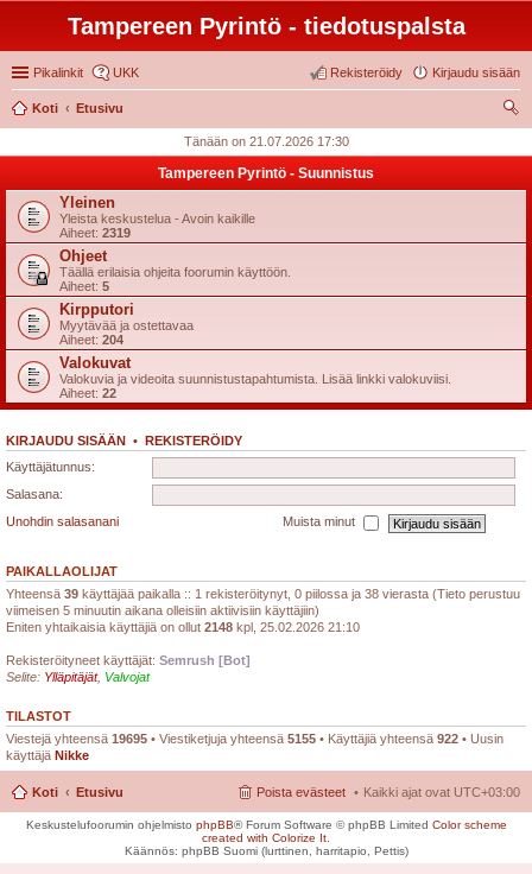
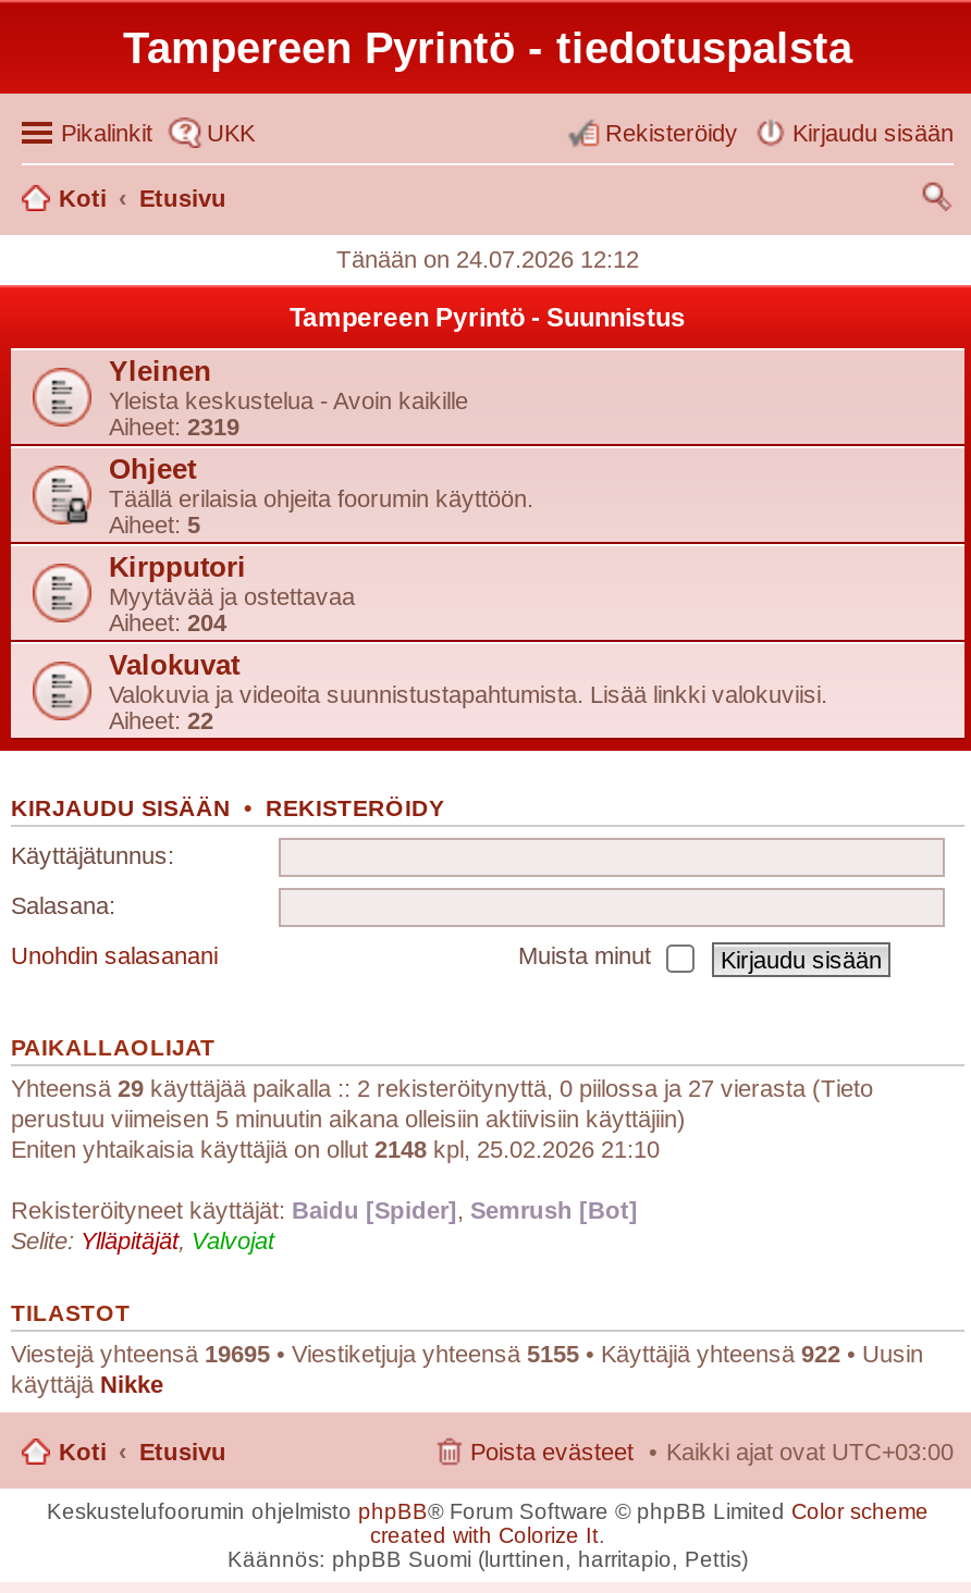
[183,134,349,148] Tänään on 21.07.2026 17:30 -> [336,246,639,272] Tänään on 24.07.2026 12:12
[6,587,520,617] Yhteensä 39 käyttäjää paikalla :: 1 rekisteröitynyt, 0 piilossa ja 38 vierasta (Tieto perustuu | viimeisen 5 minuutin aikana olleisiin aktiivisiin käyttäjiin) -> [11,1075,873,1132] Yhteensä 29 käyttäjää paikalla :: 2 rekisteröitynyttä, 0 piilossa ja 27 vierasta (Tieto | perustuu viimeisen 5 minuutin aikana olleisiin aktiivisiin käyttäjiin)
[6,653,251,667] Rekisteröityneet käyttäjät: Semrush [Bot] -> [11,1197,638,1223] Rekisteröityneet käyttäjät: Baidu [Spider], Semrush [Bot]

